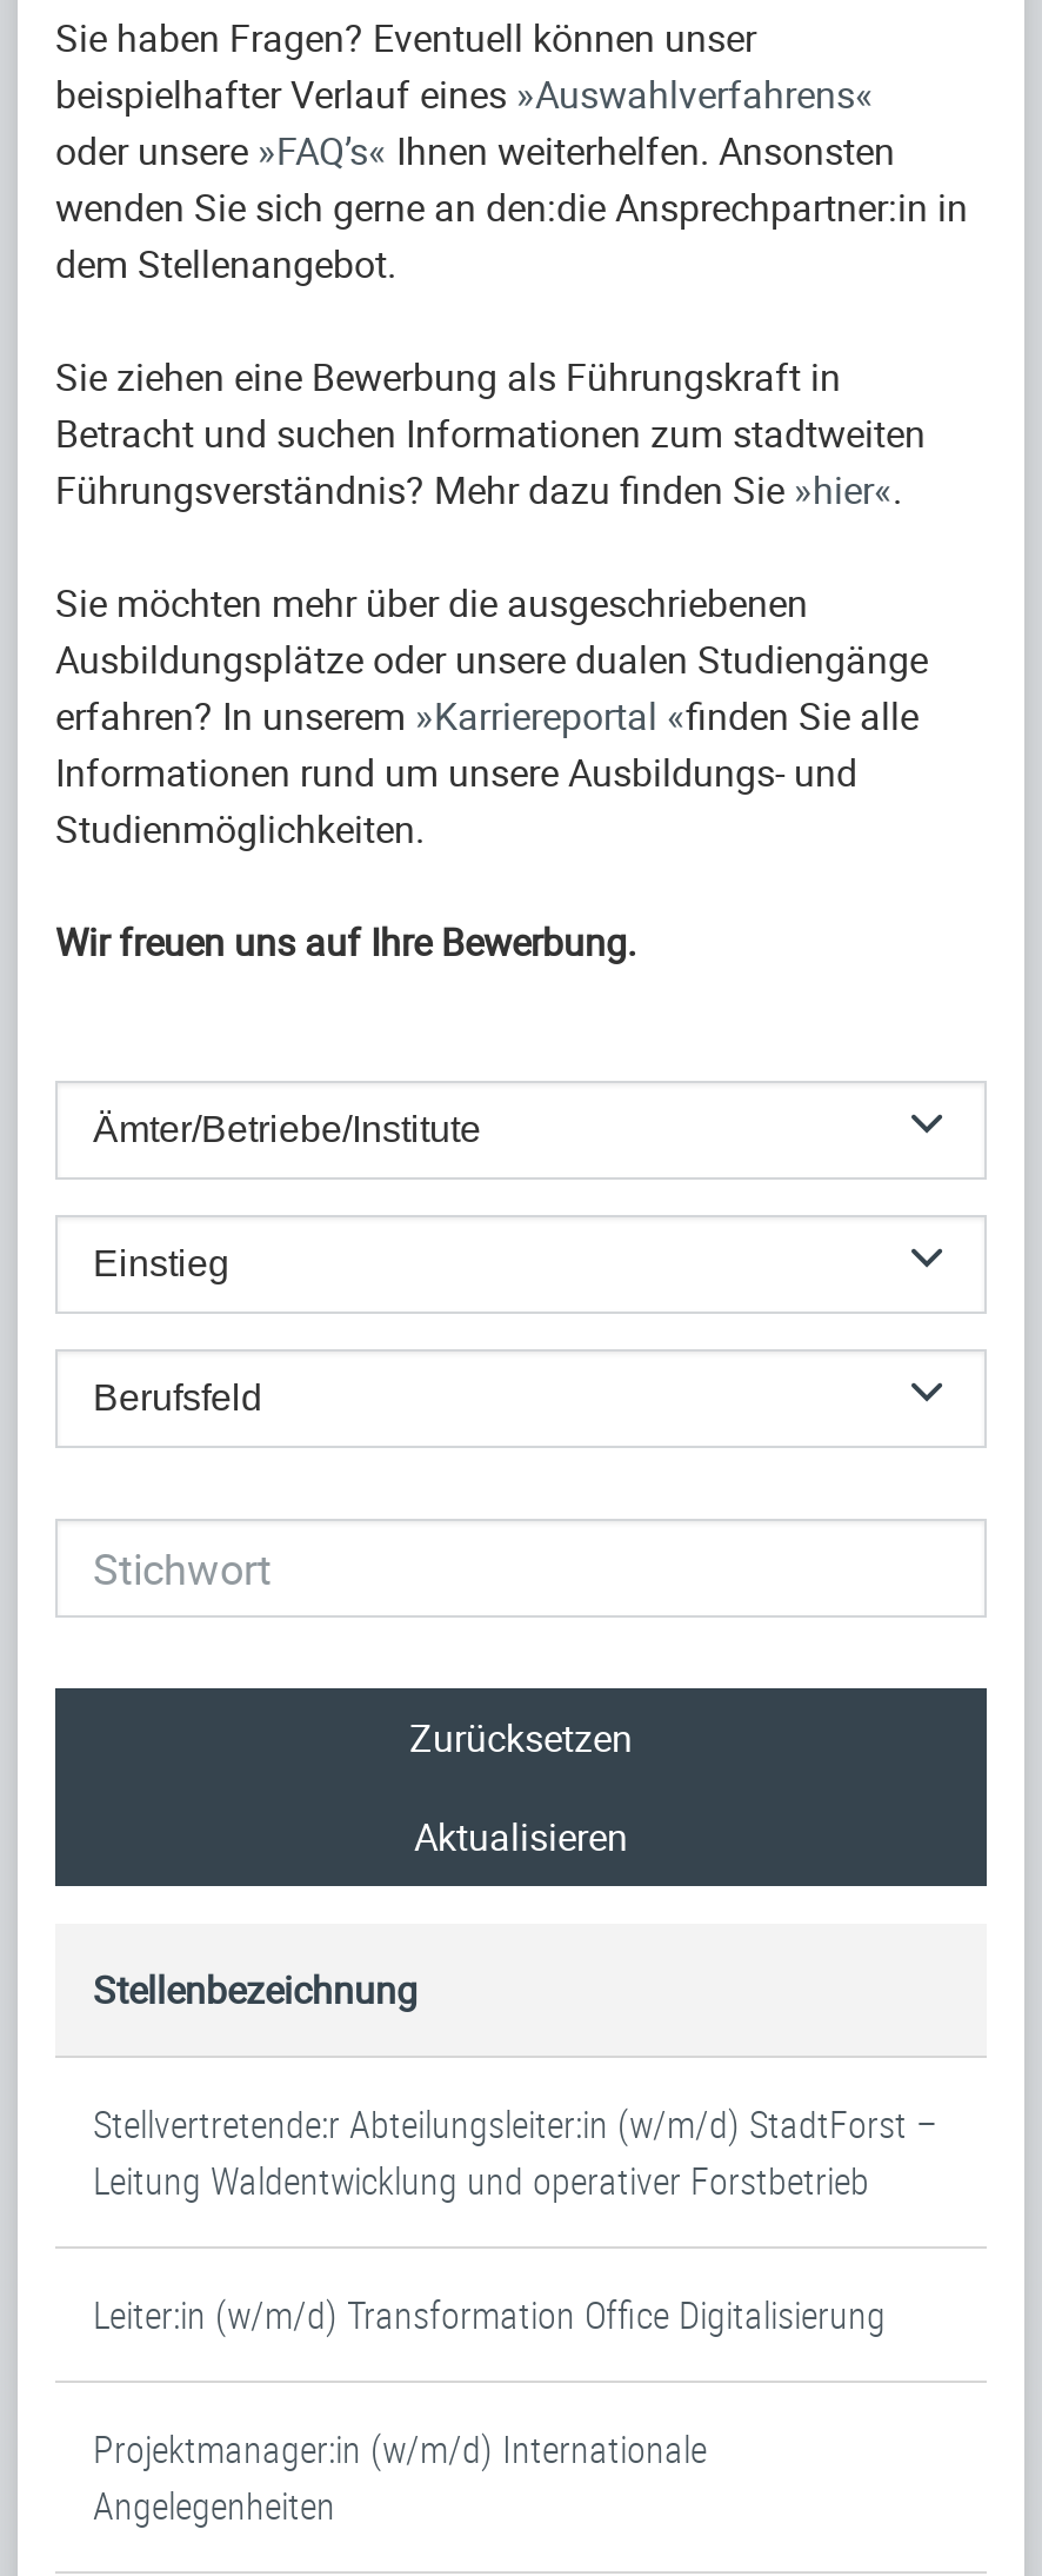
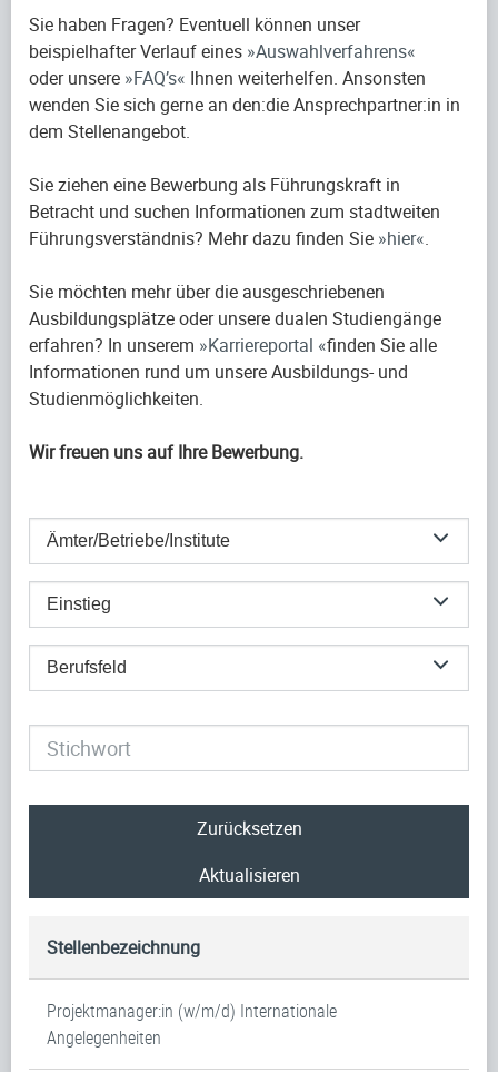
[93,2099,937,2341] Stellvertretende:r Abteilungsleiter:in (w/m/d) StadtForst – | Leitung Waldentwicklung und operativer Forstbetrieb | Leiter:in (w/m/d) Transformation Office Digitalisierung -> none

